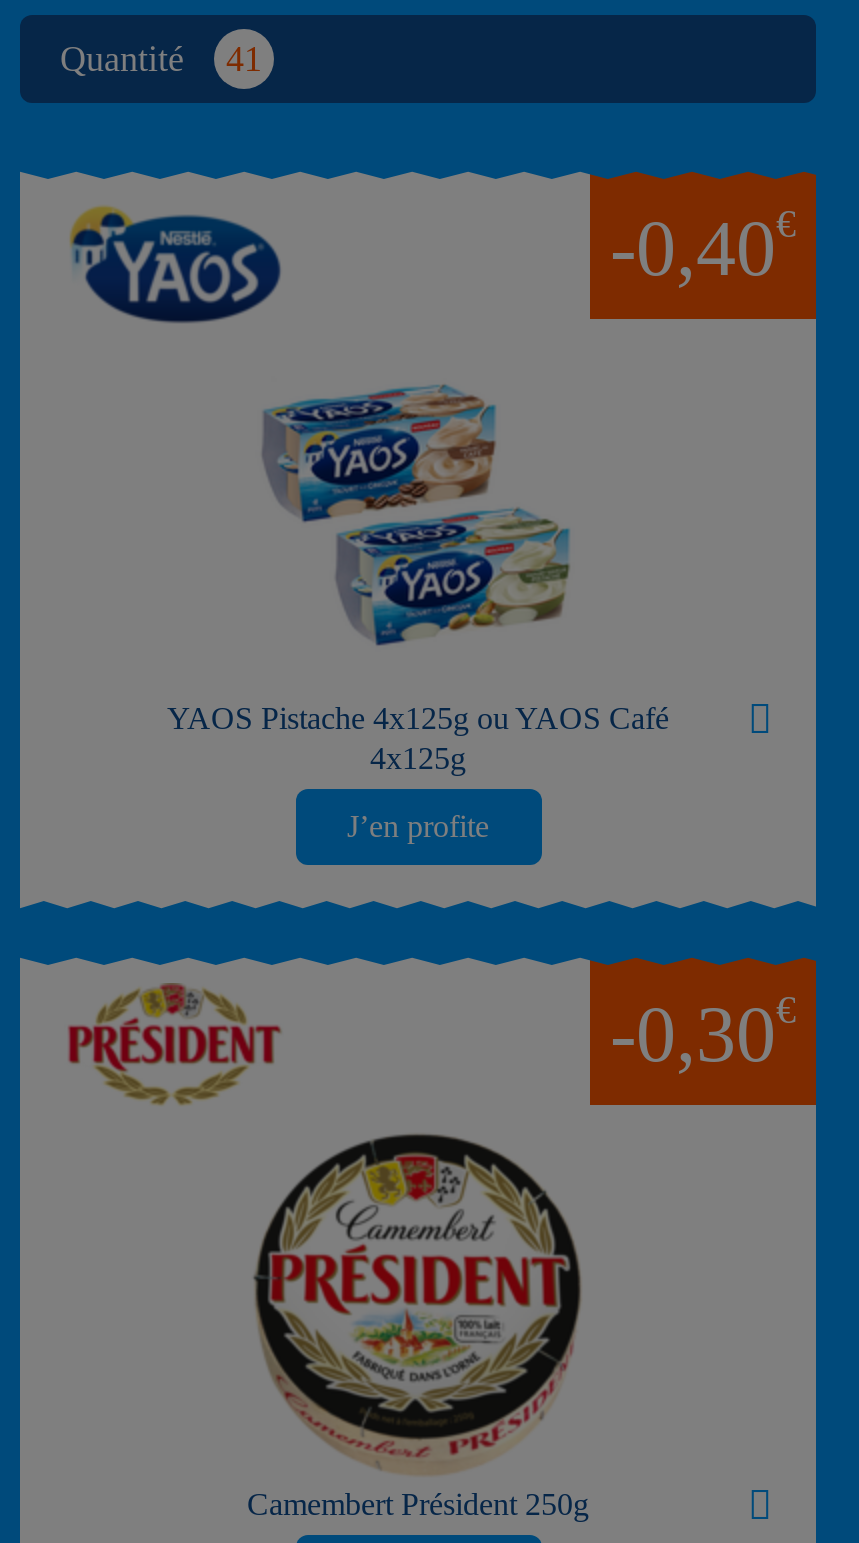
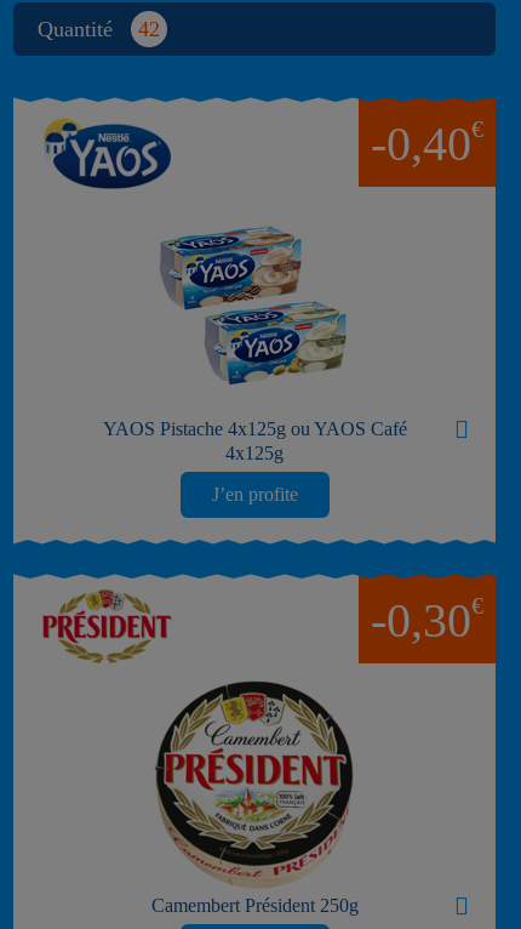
[60,39,262,79] Quantité 41 -> [38,17,160,41] Quantité 42

